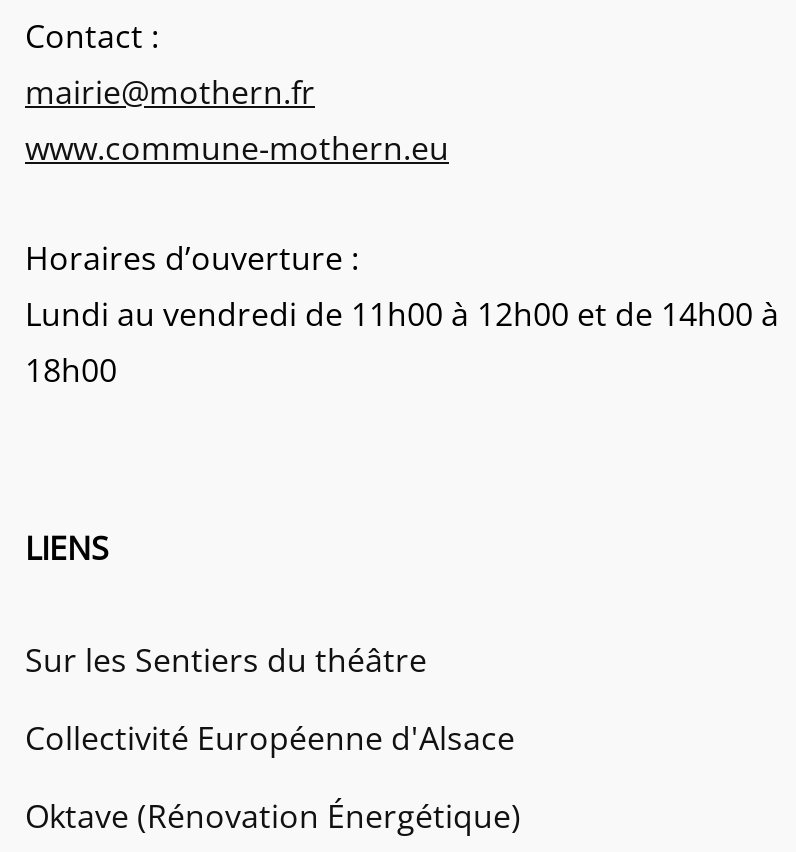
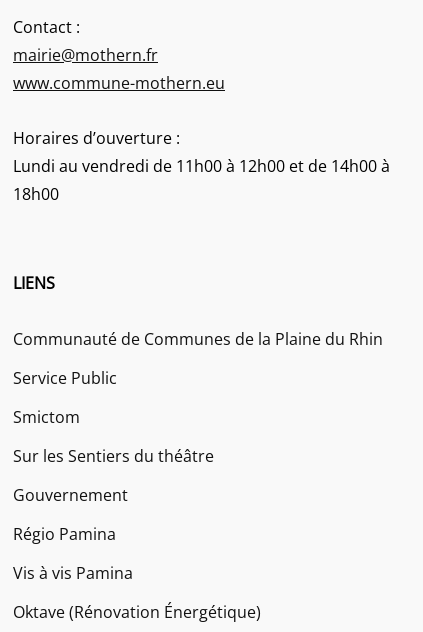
none -> [13,328,383,428] Communauté de Communes de la Plaine du Rhin | Service Public | Smictom
[25,716,515,760] Collectivité Européenne d'Alsace -> [13,484,133,584] Gouvernement | Régio Pamina | Vis à vis Pamina

